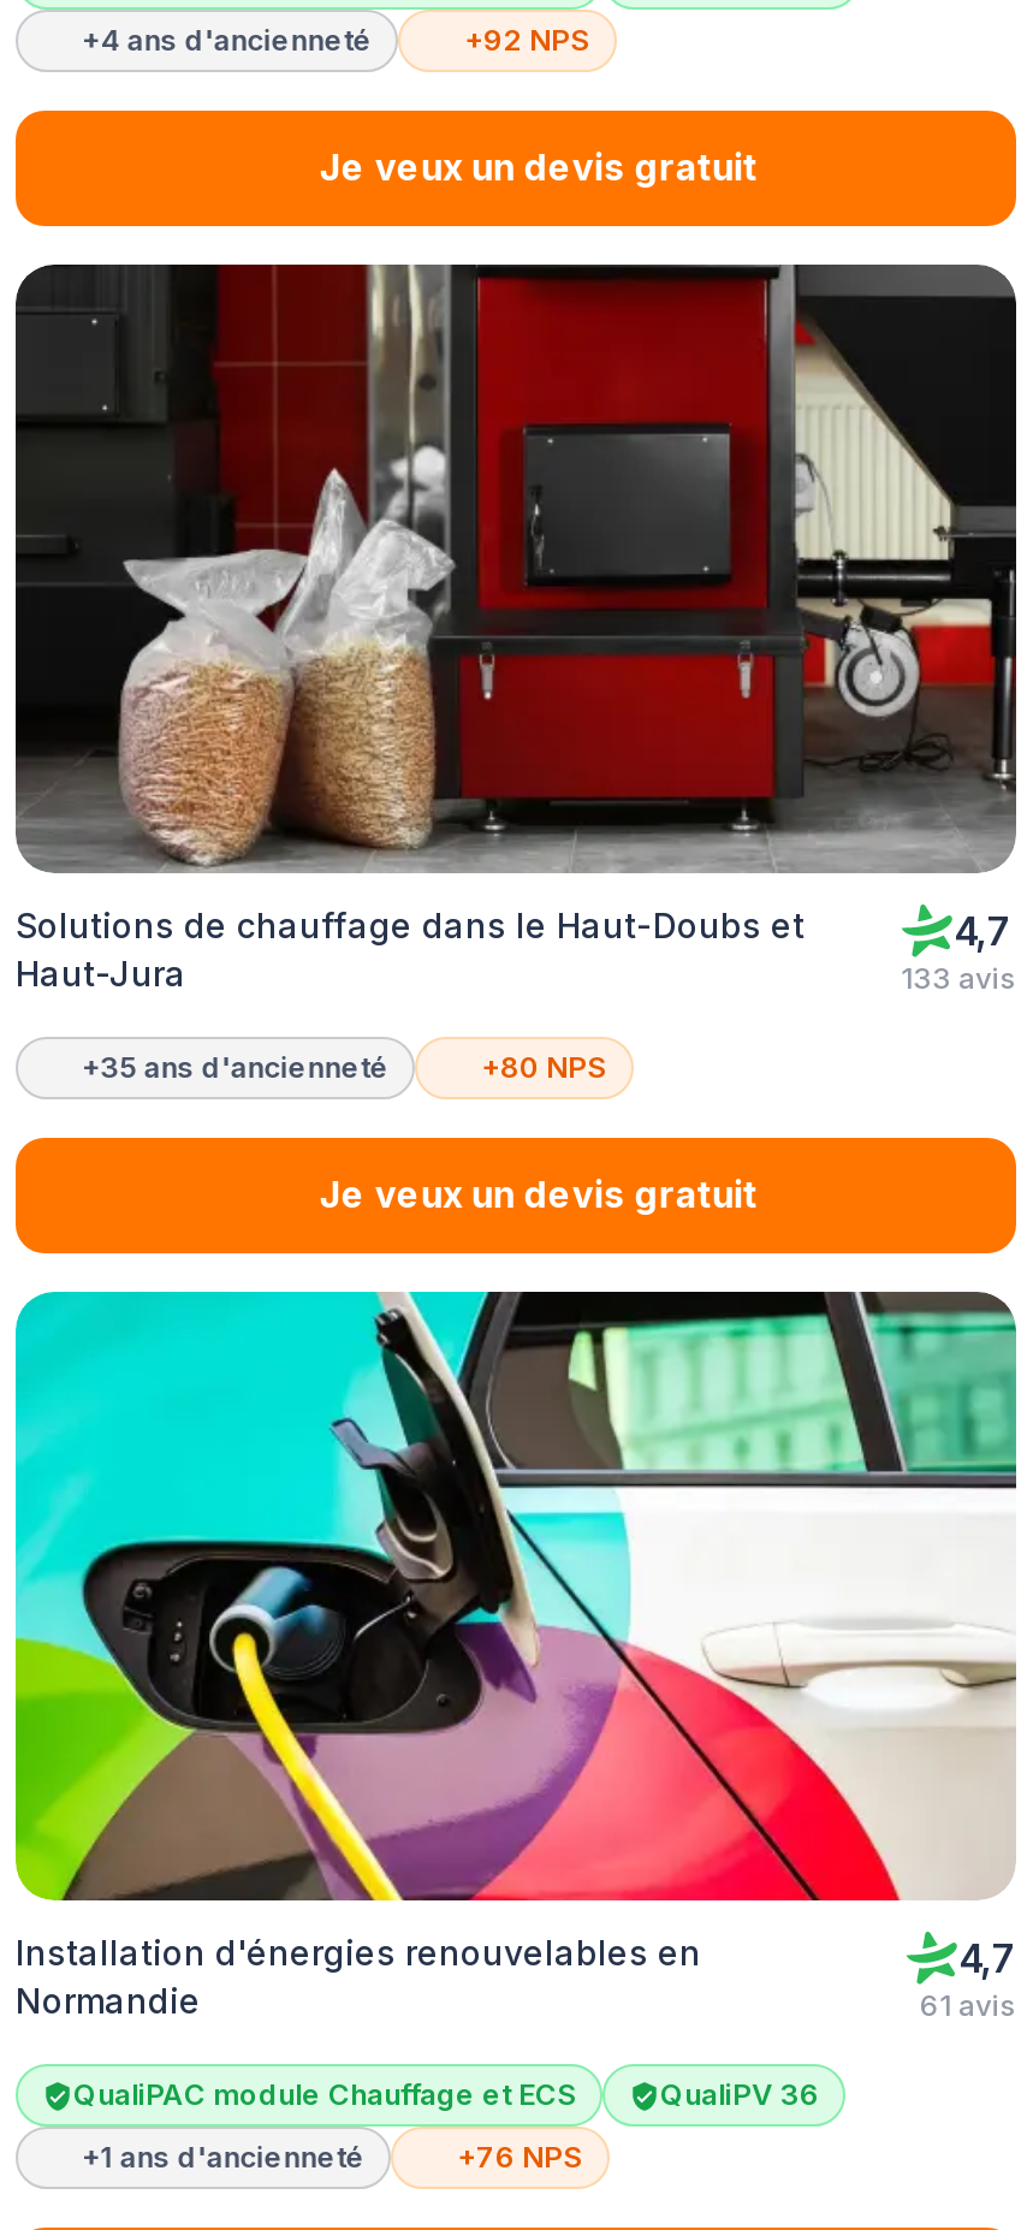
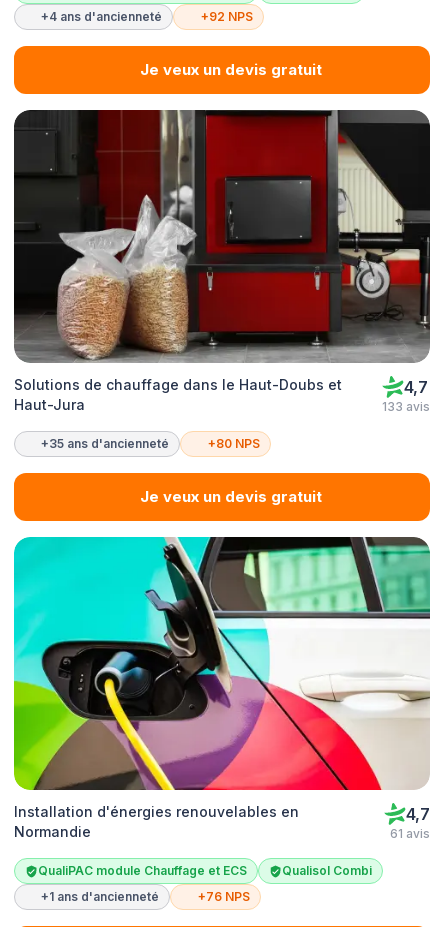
[660,2076,819,2112] QualiPV 36 -> [282,863,372,878] Qualisol Combi

